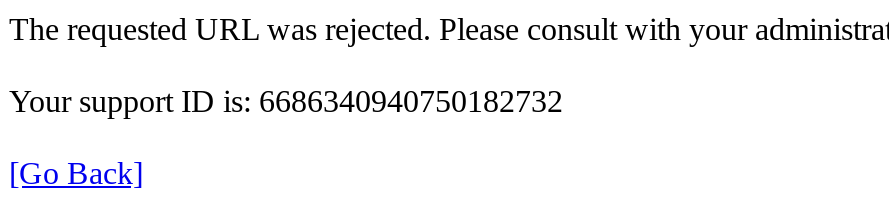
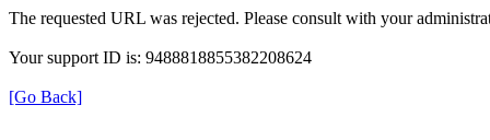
[9,84,563,118] Your support ID is: 6686340940750182732 -> [9,48,312,67] Your support ID is: 9488818855382208624

